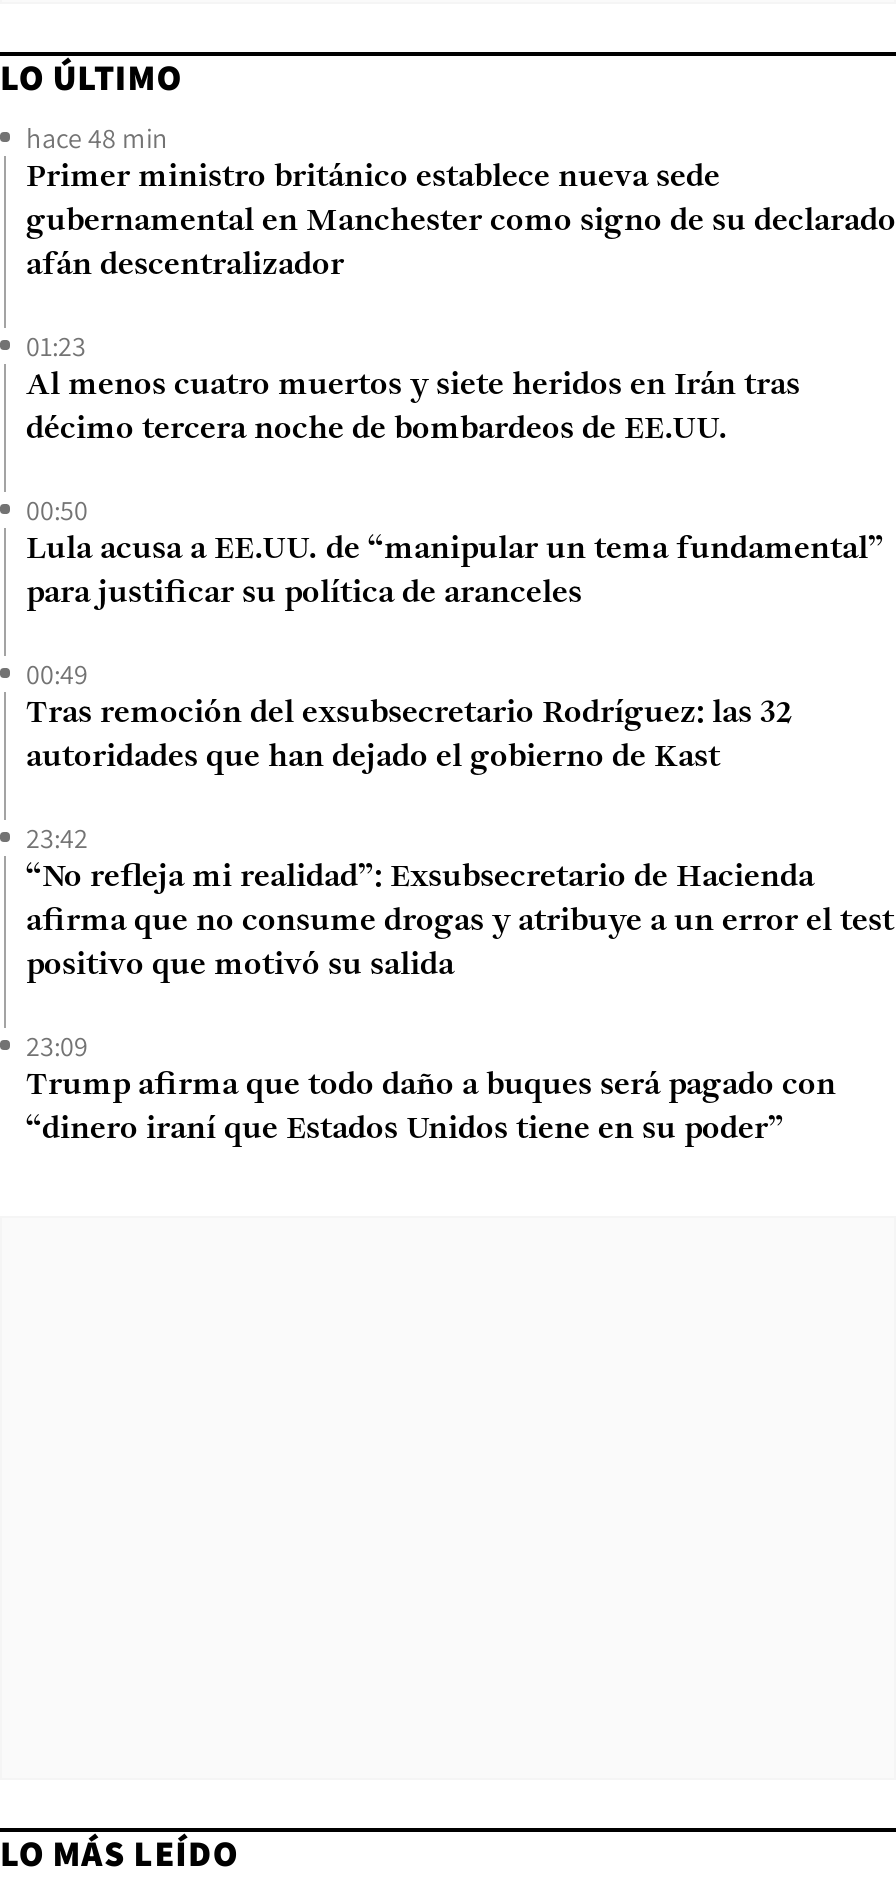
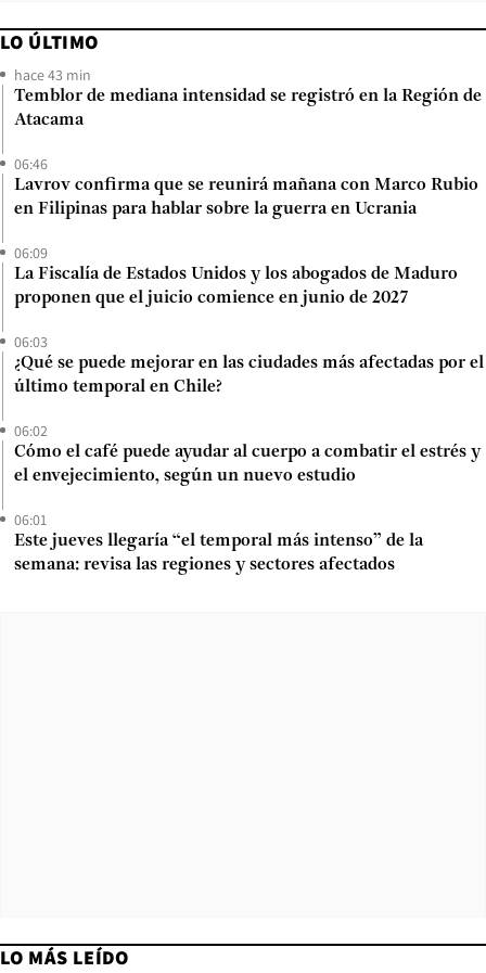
[26,119,896,281] hace 48 min | Primer ministro británico establece nueva sede | gubernamental en Manchester como signo de su declarado | afán descentralizador -> [14,65,482,129] hace 43 min | Temblor de mediana intensidad se registró en la Región de | Atacama
[26,327,800,445] 01:23 | Al menos cuatro muertos y siete heridos en Irán tras | décimo tercera noche de bombardeos de EE.UU. -> [14,153,478,217] 06:46 | Lavrov confirma que se reunirá mañana con Marco Rubio | en Filipinas para hablar sobre la guerra en Ucrania
[26,491,884,609] 00:50 | Lula acusa a EE.UU. de “manipular un tema fundamental” | para justificar su política de aranceles -> [14,242,458,306] 06:09 | La Fiscalía de Estados Unidos y los abogados de Maduro | proponen que el juicio comience en junio de 2027
[26,655,792,773] 00:49 | Tras remoción del exsubsecretario Rodríguez: las 32 | autoridades que han dejado el gobierno de Kast -> [14,331,484,395] 06:03 | ¿Qué se puede mejorar en las ciudades más afectadas por el | último temporal en Chile?
[26,819,894,981] 23:42 | “No refleja mi realidad”: Exsubsecretario de Hacienda | afirma que no consume drogas y atribuye a un error el test | positivo que motivó su salida -> [14,420,481,484] 06:02 | Cómo el café puede ayudar al cuerpo a combatir el estrés y | el envejecimiento, según un nuevo estudio
[26,1027,836,1145] 23:09 | Trump afirma que todo daño a buques será pagado con | “dinero iraní que Estados Unidos tiene en su poder” -> [14,509,423,573] 06:01 | Este jueves llegaría “el temporal más intenso” de la | semana: revisa las regiones y sectores afectados

